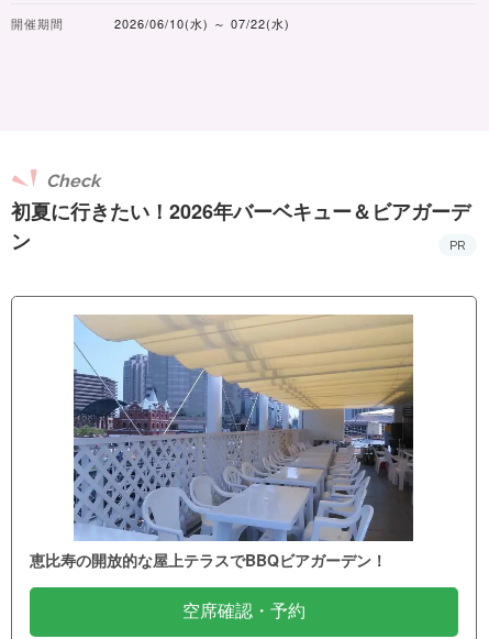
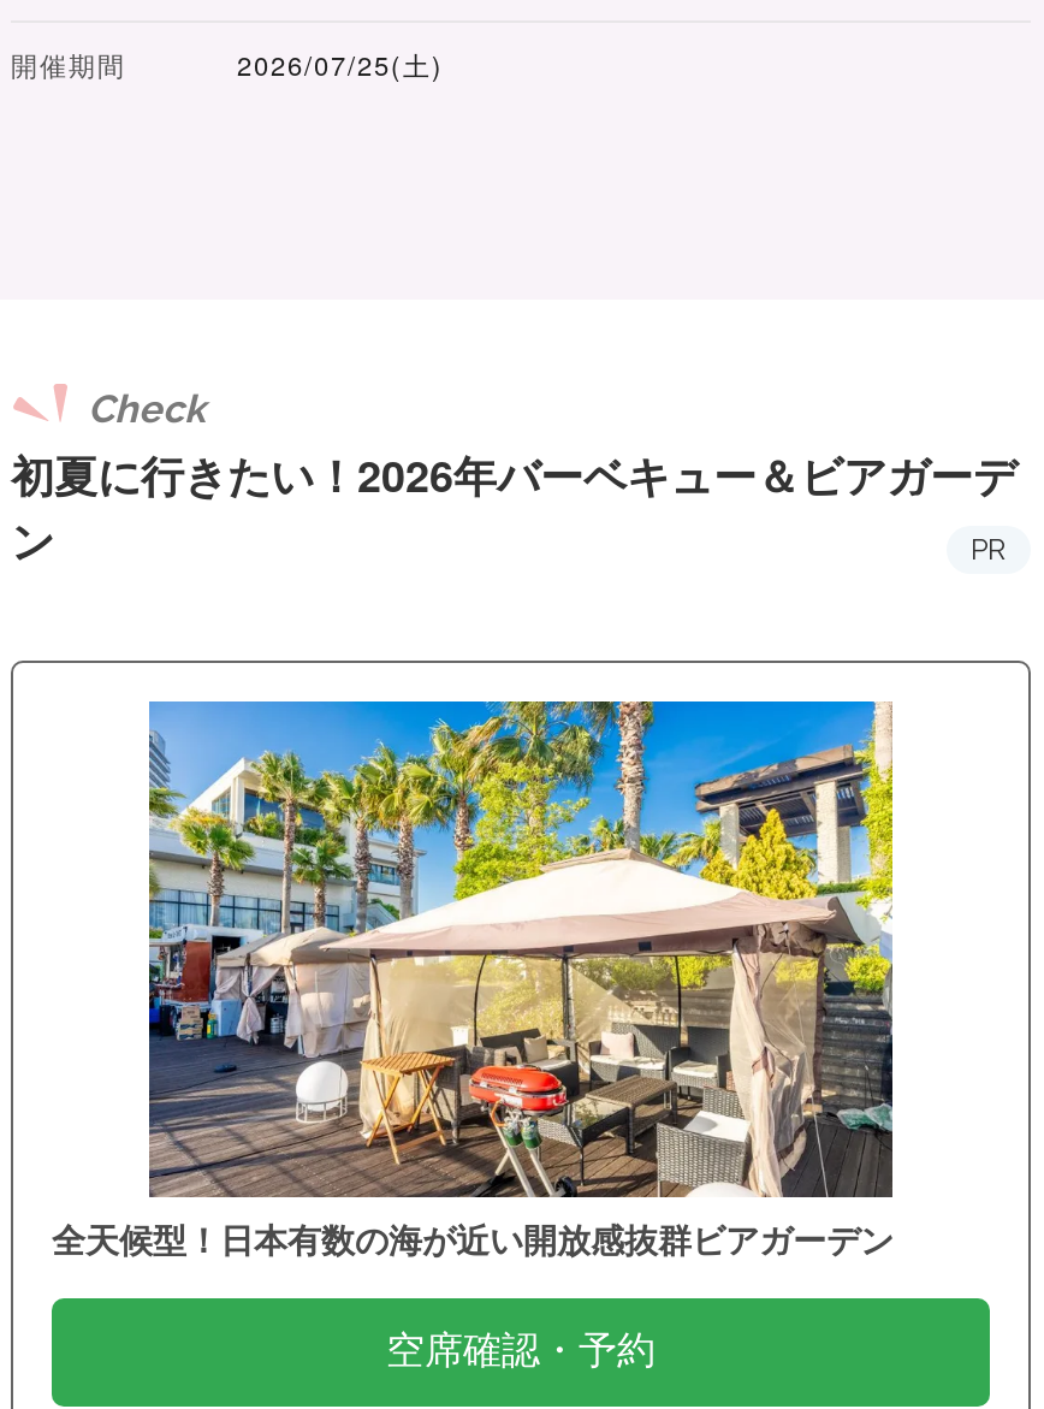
[114,15,290,32] 2026/06/10(水) ～ 07/22(水) -> [237,44,444,83] 2026/07/25(土)
[30,313,414,571] [image] | 恵比寿の開放的な屋上テラスでBBQビアガーデン！ -> [52,698,896,1261] [image] | 全天候型！日本有数の海が近い開放感抜群ビアガーデン

